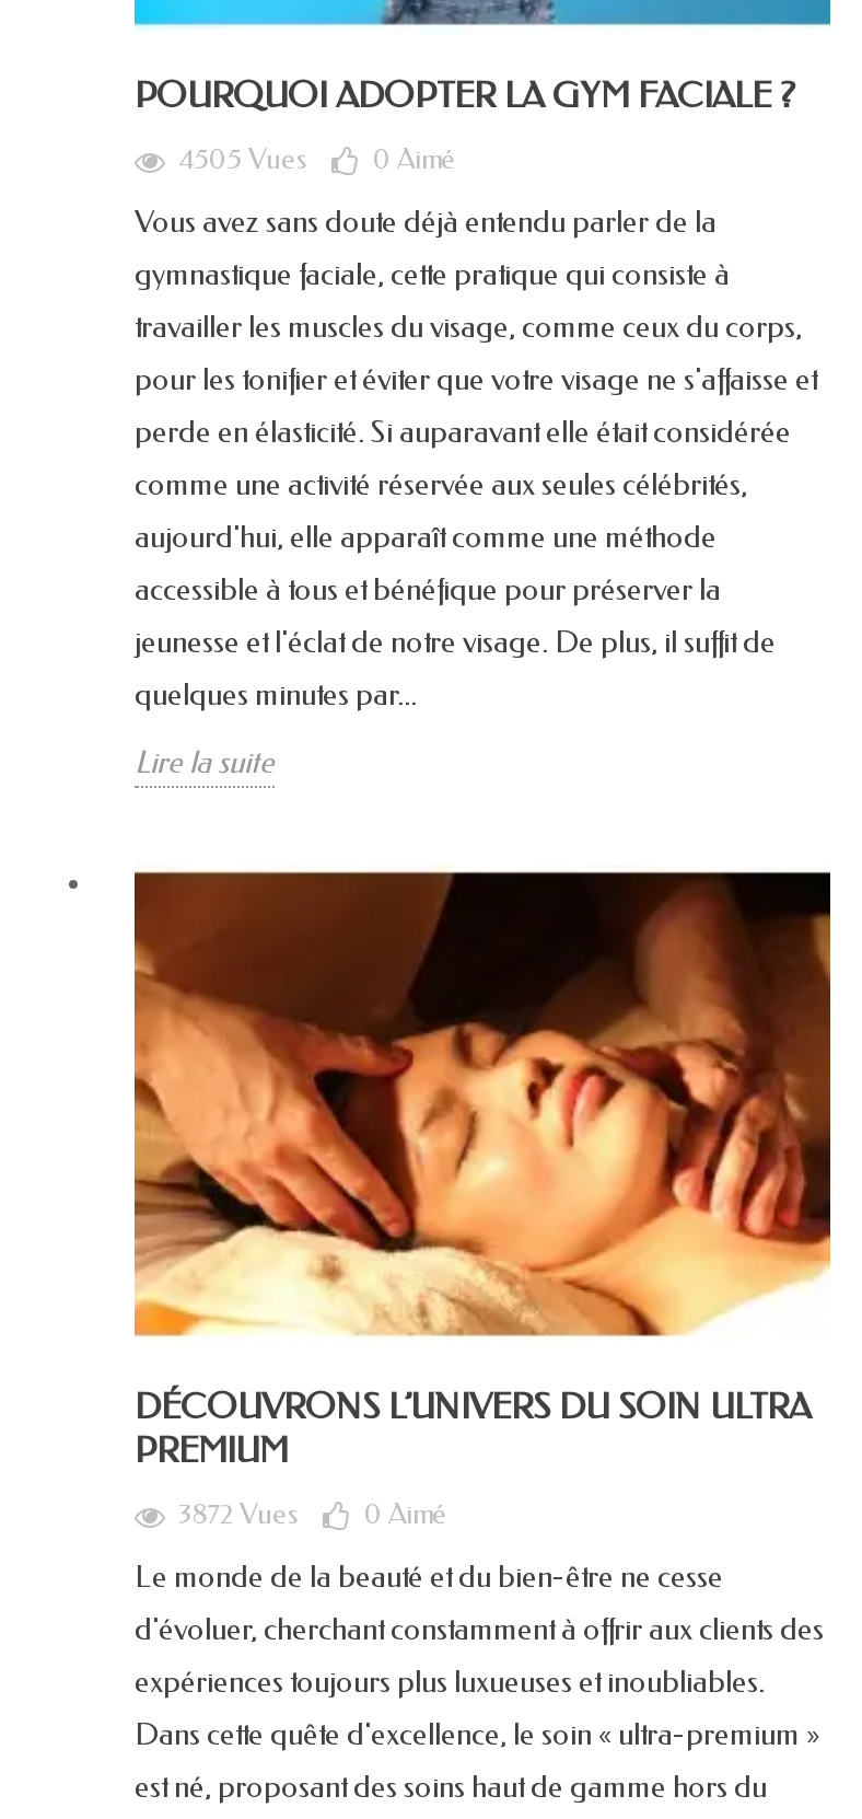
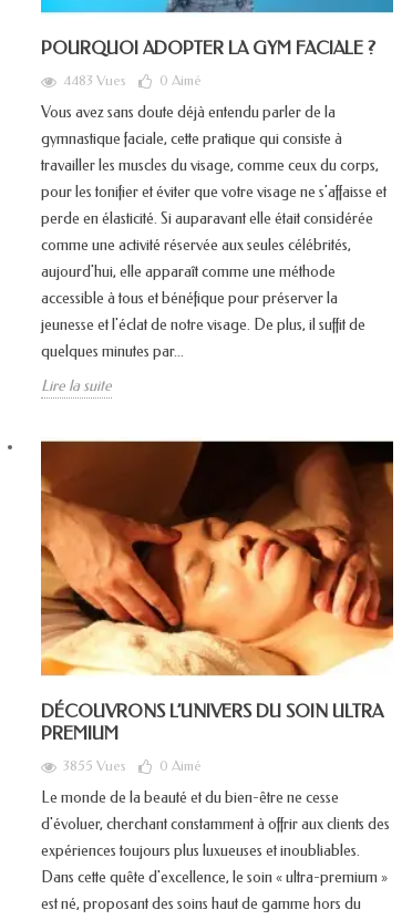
[178,143,456,176] 4505 Vues 0 Aimé -> [63,72,202,89] 4483 Vues 0 Aimé
[178,1498,447,1531] 3872 Vues 0 Aimé -> [63,758,202,774] 3855 Vues 0 Aimé

